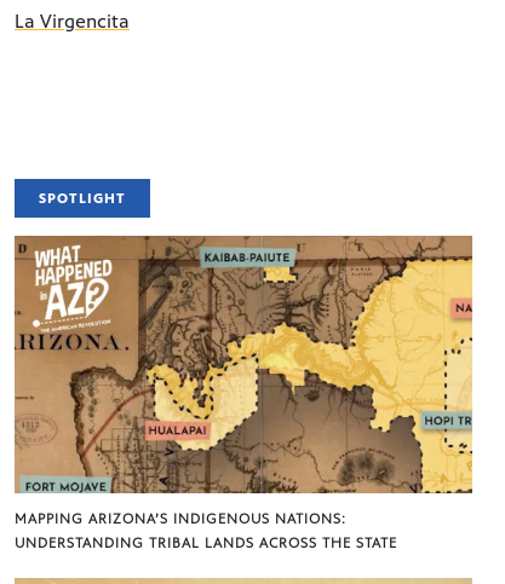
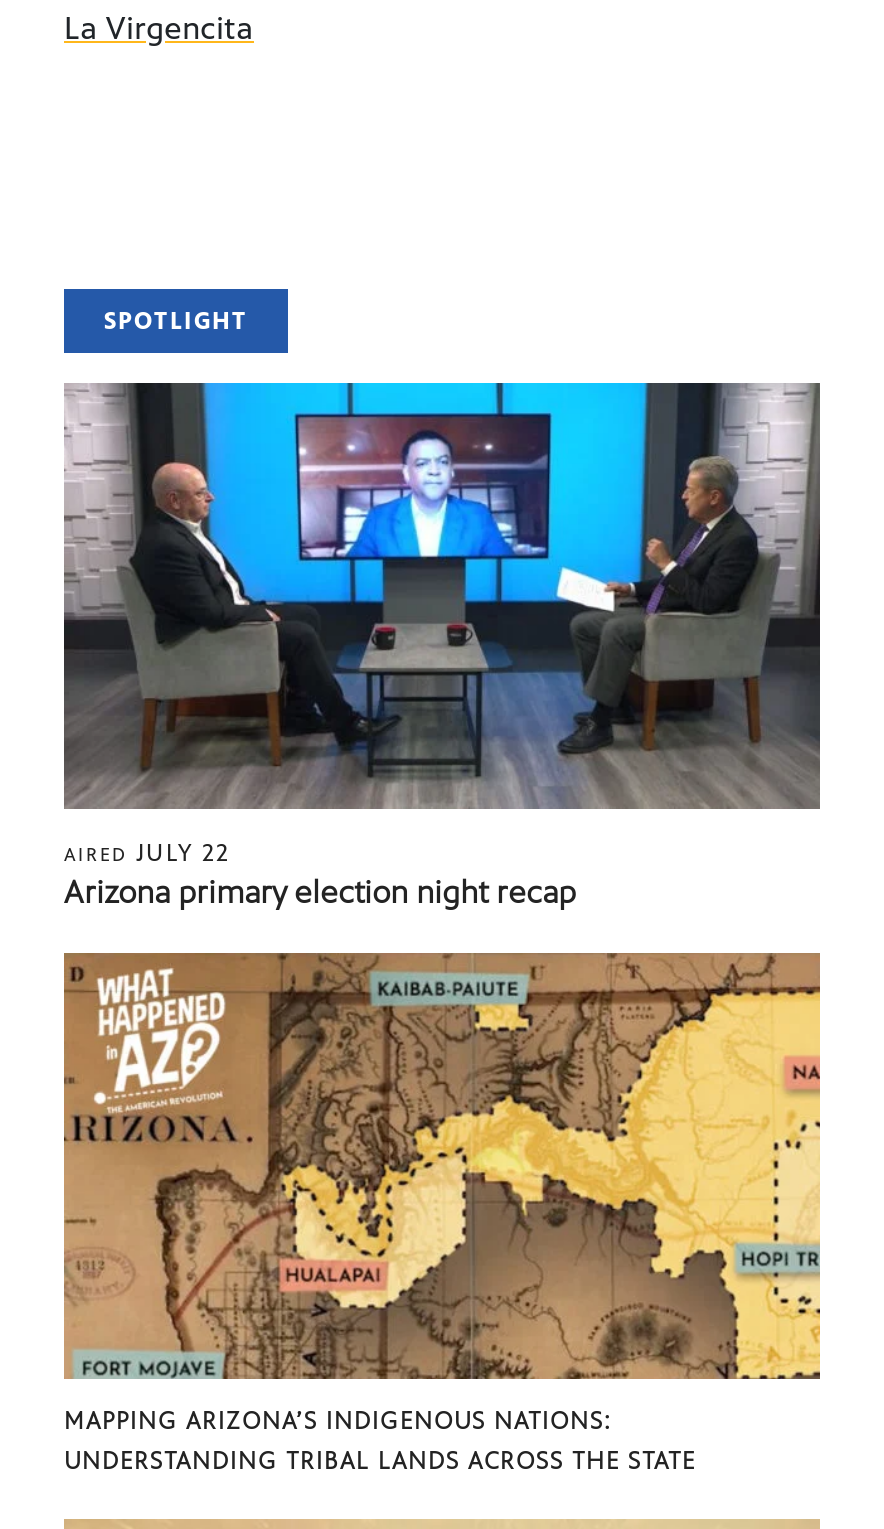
none -> [62,381,822,911] [image] | AIRED JULY 22 | Arizona primary election night recap

